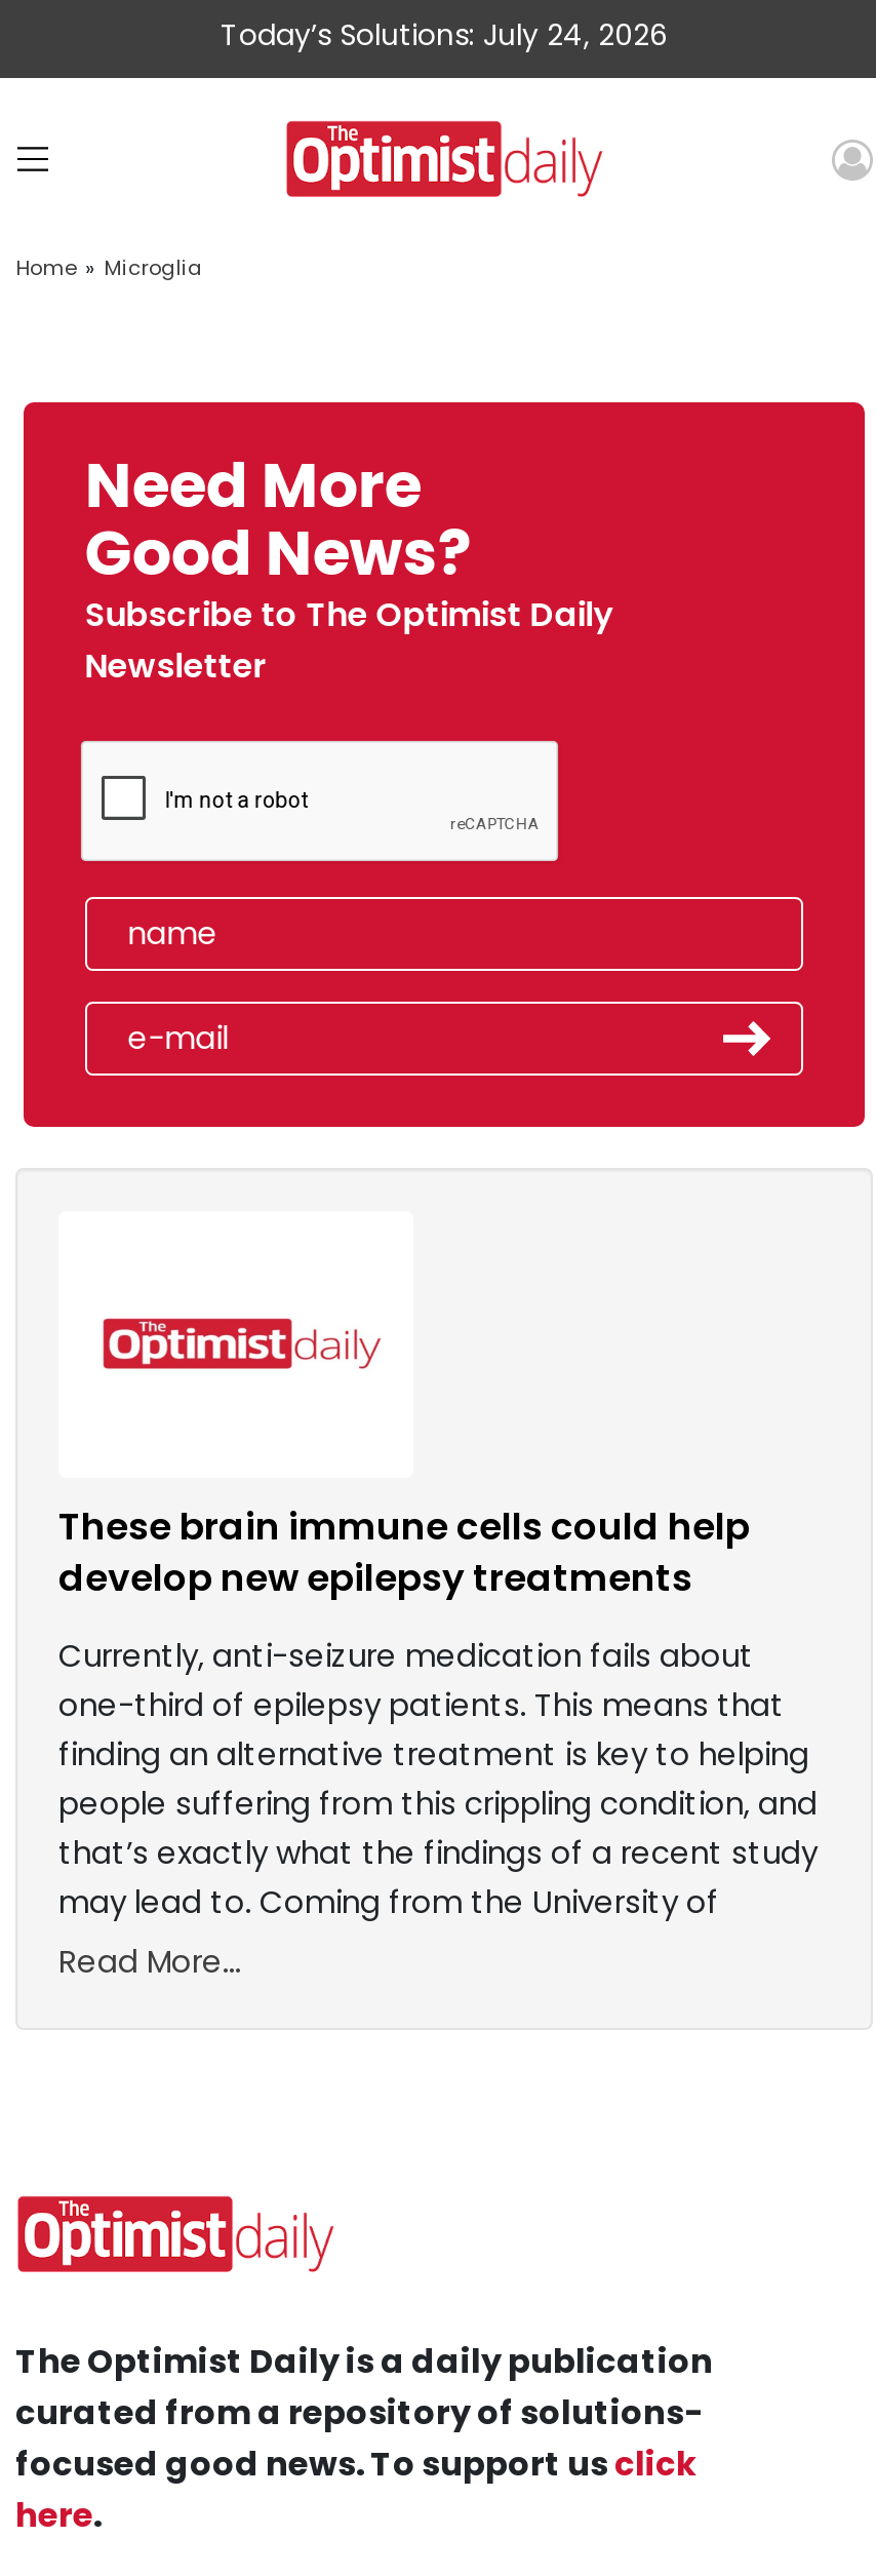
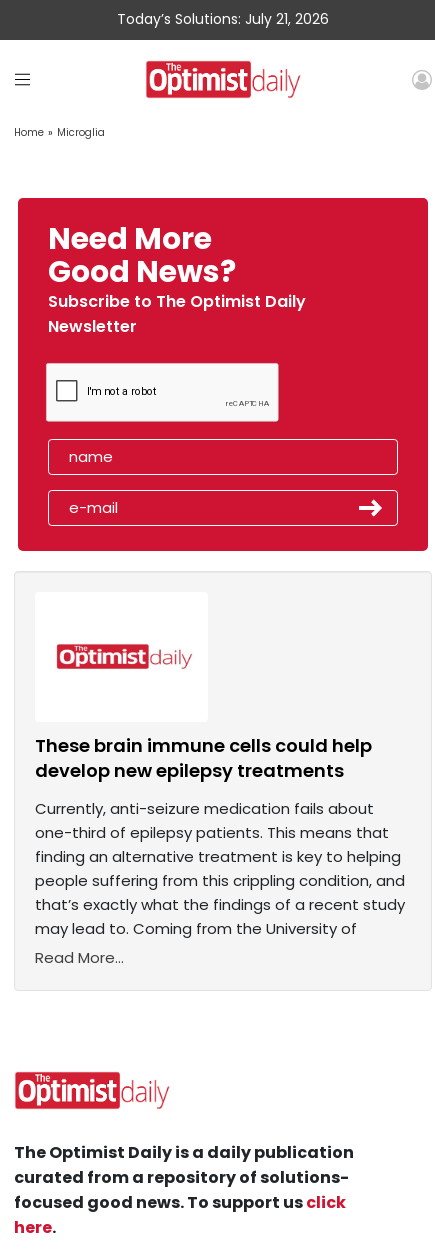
[221,14,668,55] Today’s Solutions: July 24, 2026 -> [117,9,329,29] Today’s Solutions: July 21, 2026

